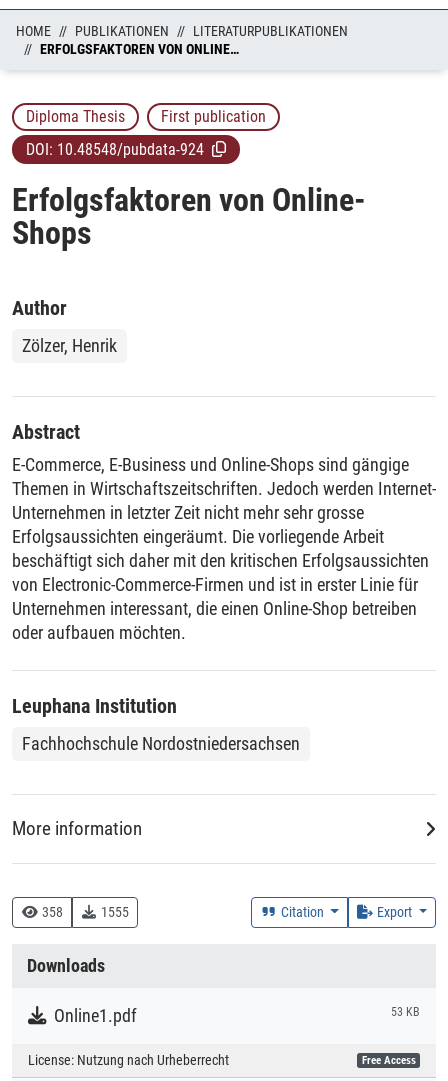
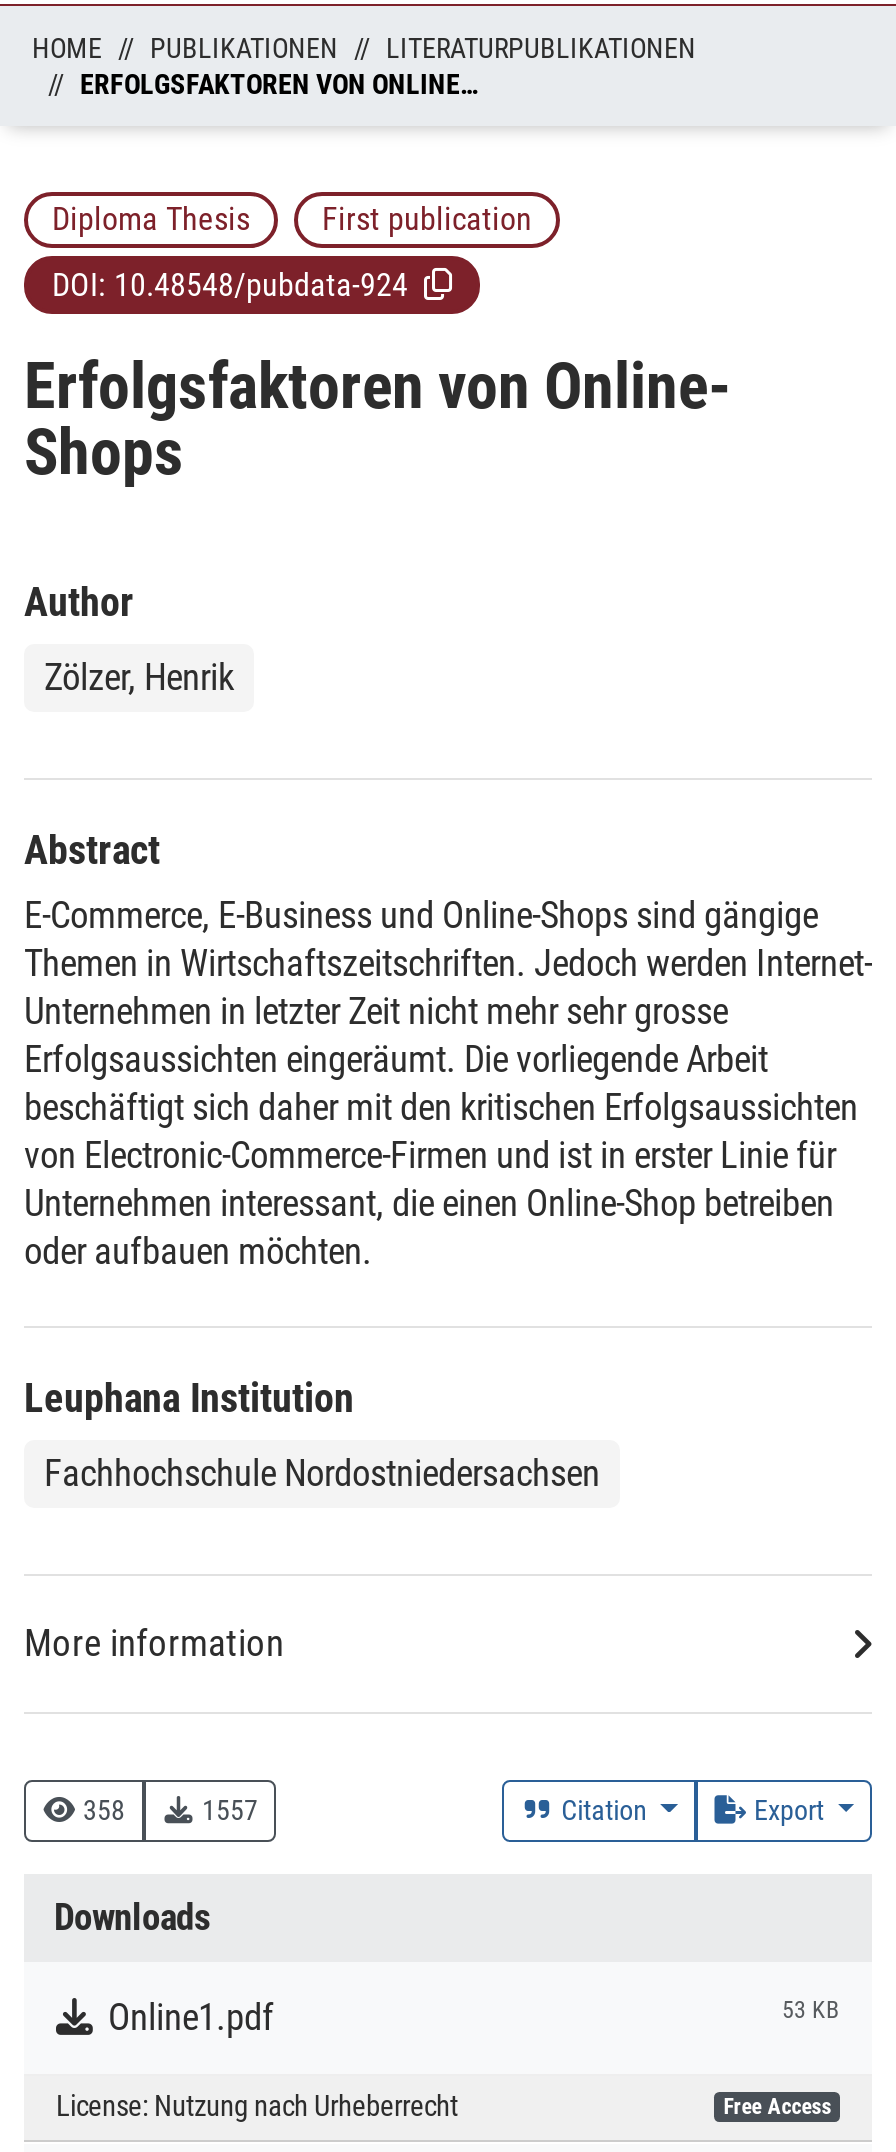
[98,904,129,920] 1555 -> [196,1793,258,1825] 1557

